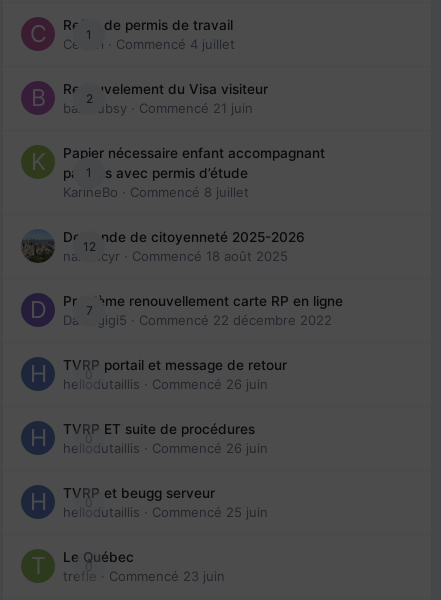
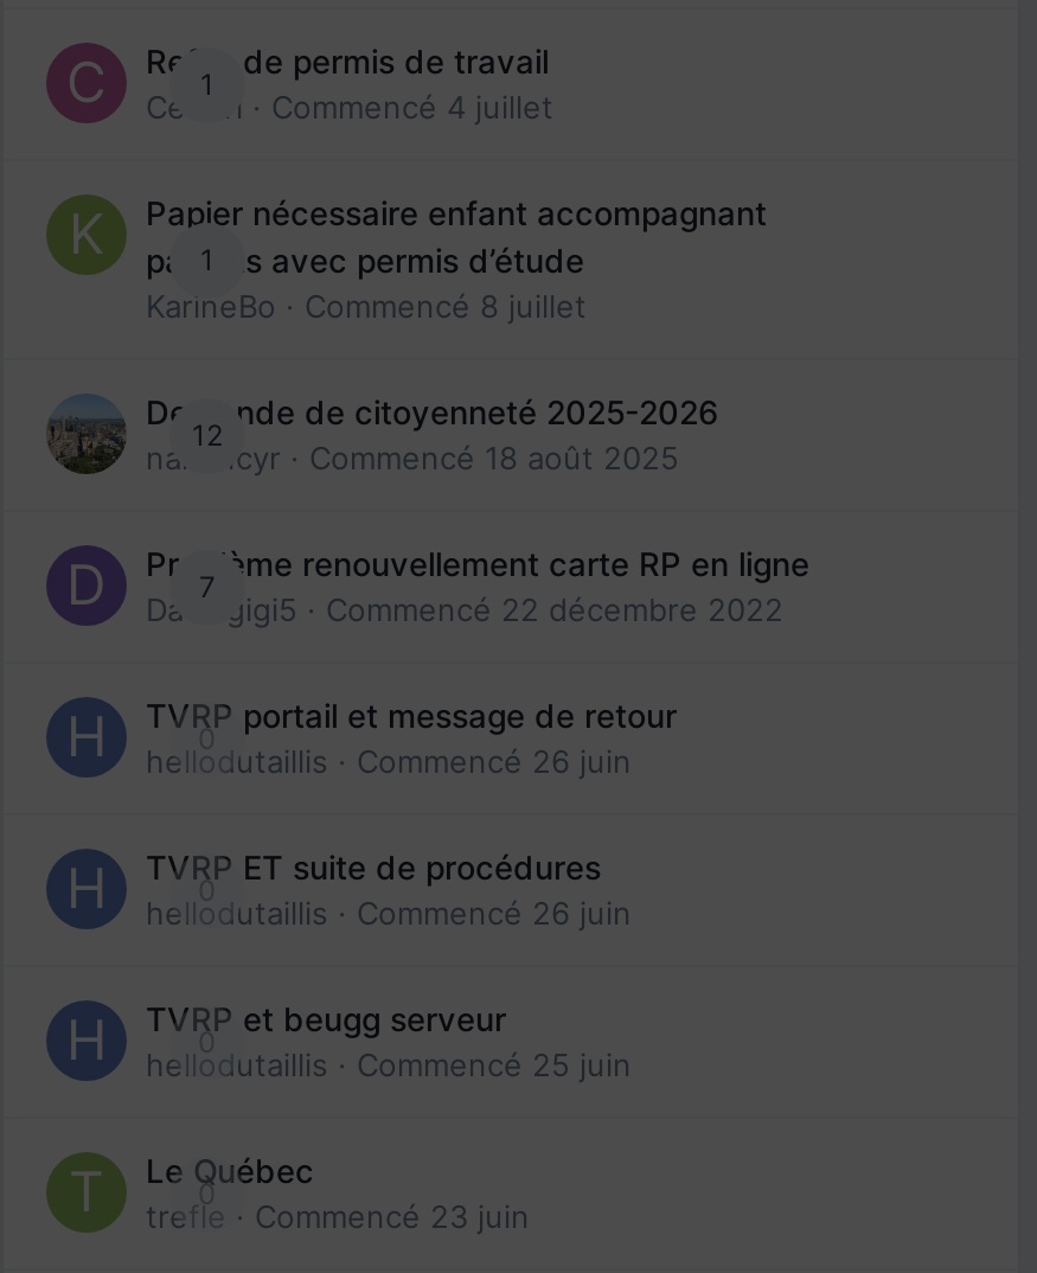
[63,81,268,116] Renouvelement du Visa visiteur | babibubsy · Commencé 21 juin -> none
[85,90,92,105] 2 -> none

